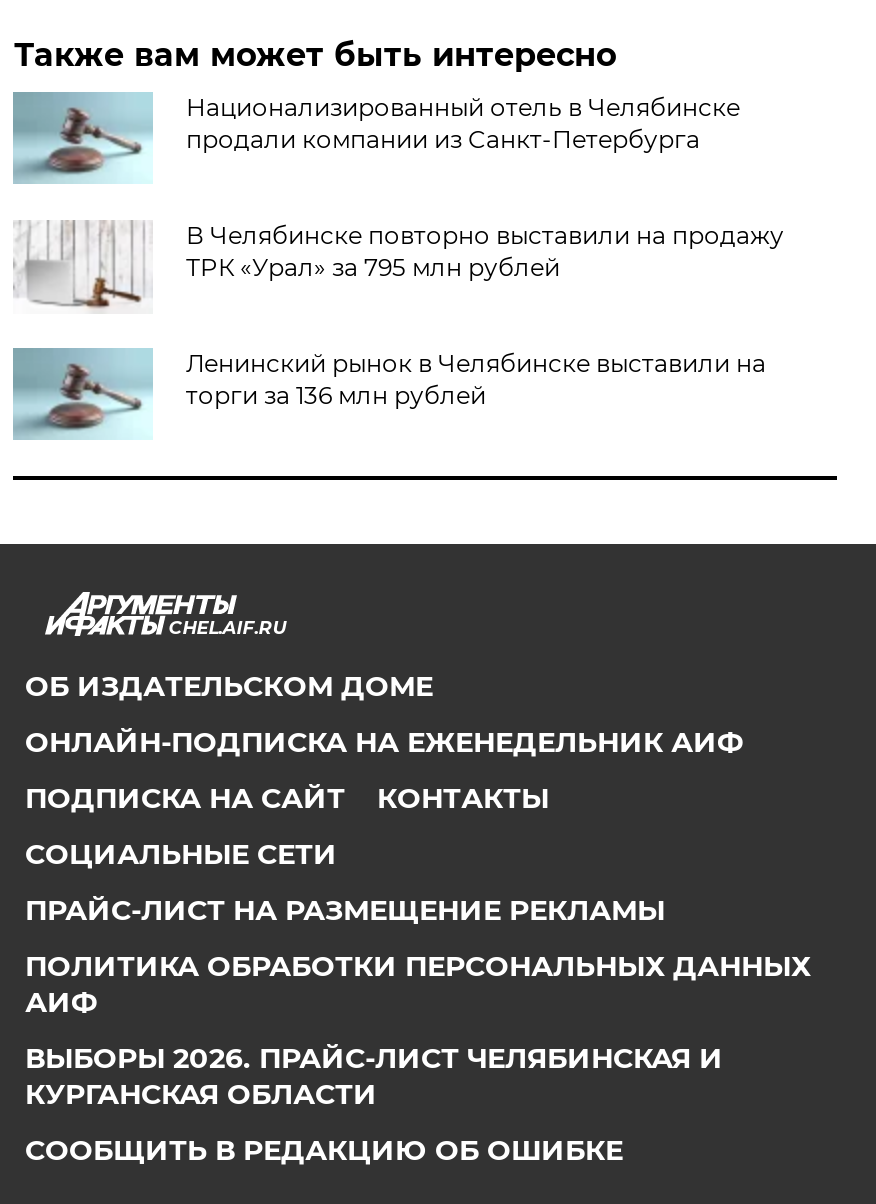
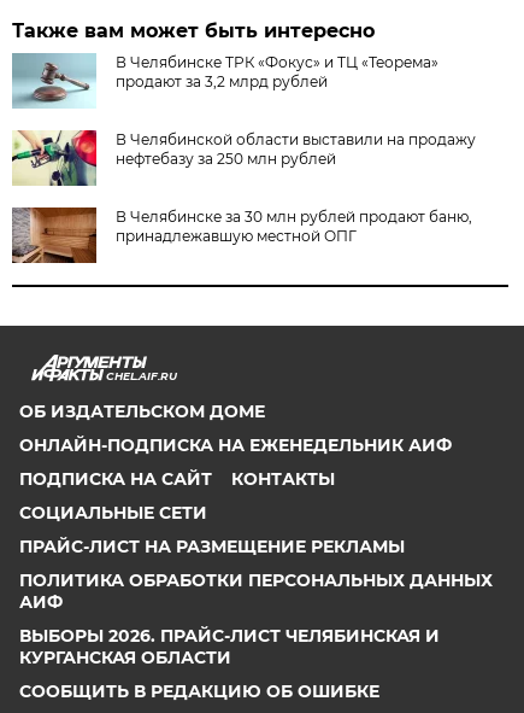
[186,92,740,154] Национализированный отель в Челябинске | продали компании из Санкт-Петербурга -> [116,53,439,90] В Челябинске ТРК «Фокус» и ТЦ «Теорема» | продают за 3,2 млрд рублей
[13,220,784,312] [image] | В Челябинске повторно выставили на продажу | ТРК «Урал» за 795 млн рублей -> [11,129,476,187] [image] | В Челябинской области выставили на продажу | нефтебазу за 250 млн рублей
[13,346,766,440] [image] | Ленинский рынок в Челябинске выставили на | торги за 136 млн рублей -> [11,206,473,264] [image] | В Челябинске за 30 млн рублей продают баню, | принадлежавшую местной ОПГ

